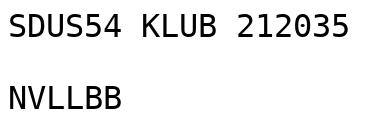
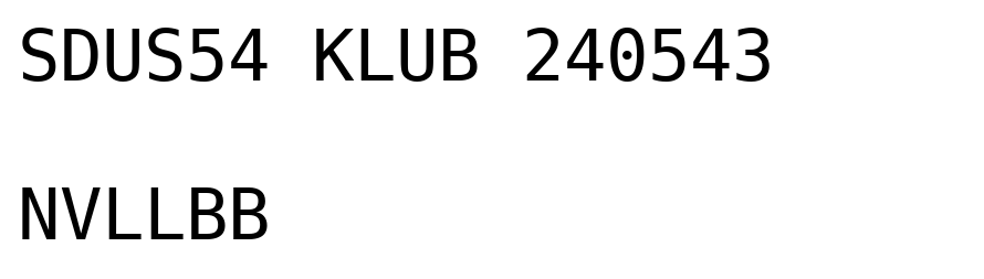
[8,8,350,44] SDUS54 KLUB 212035 -> [18,17,774,96] SDUS54 KLUB 240543

